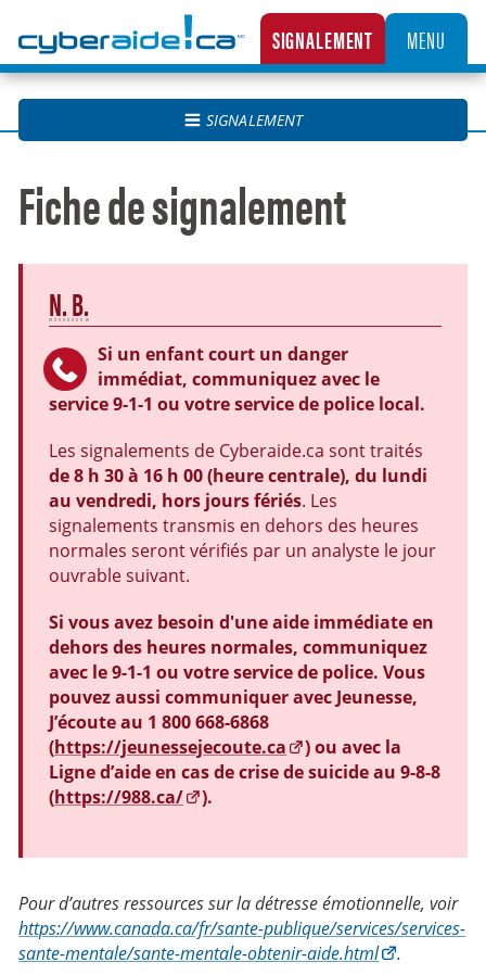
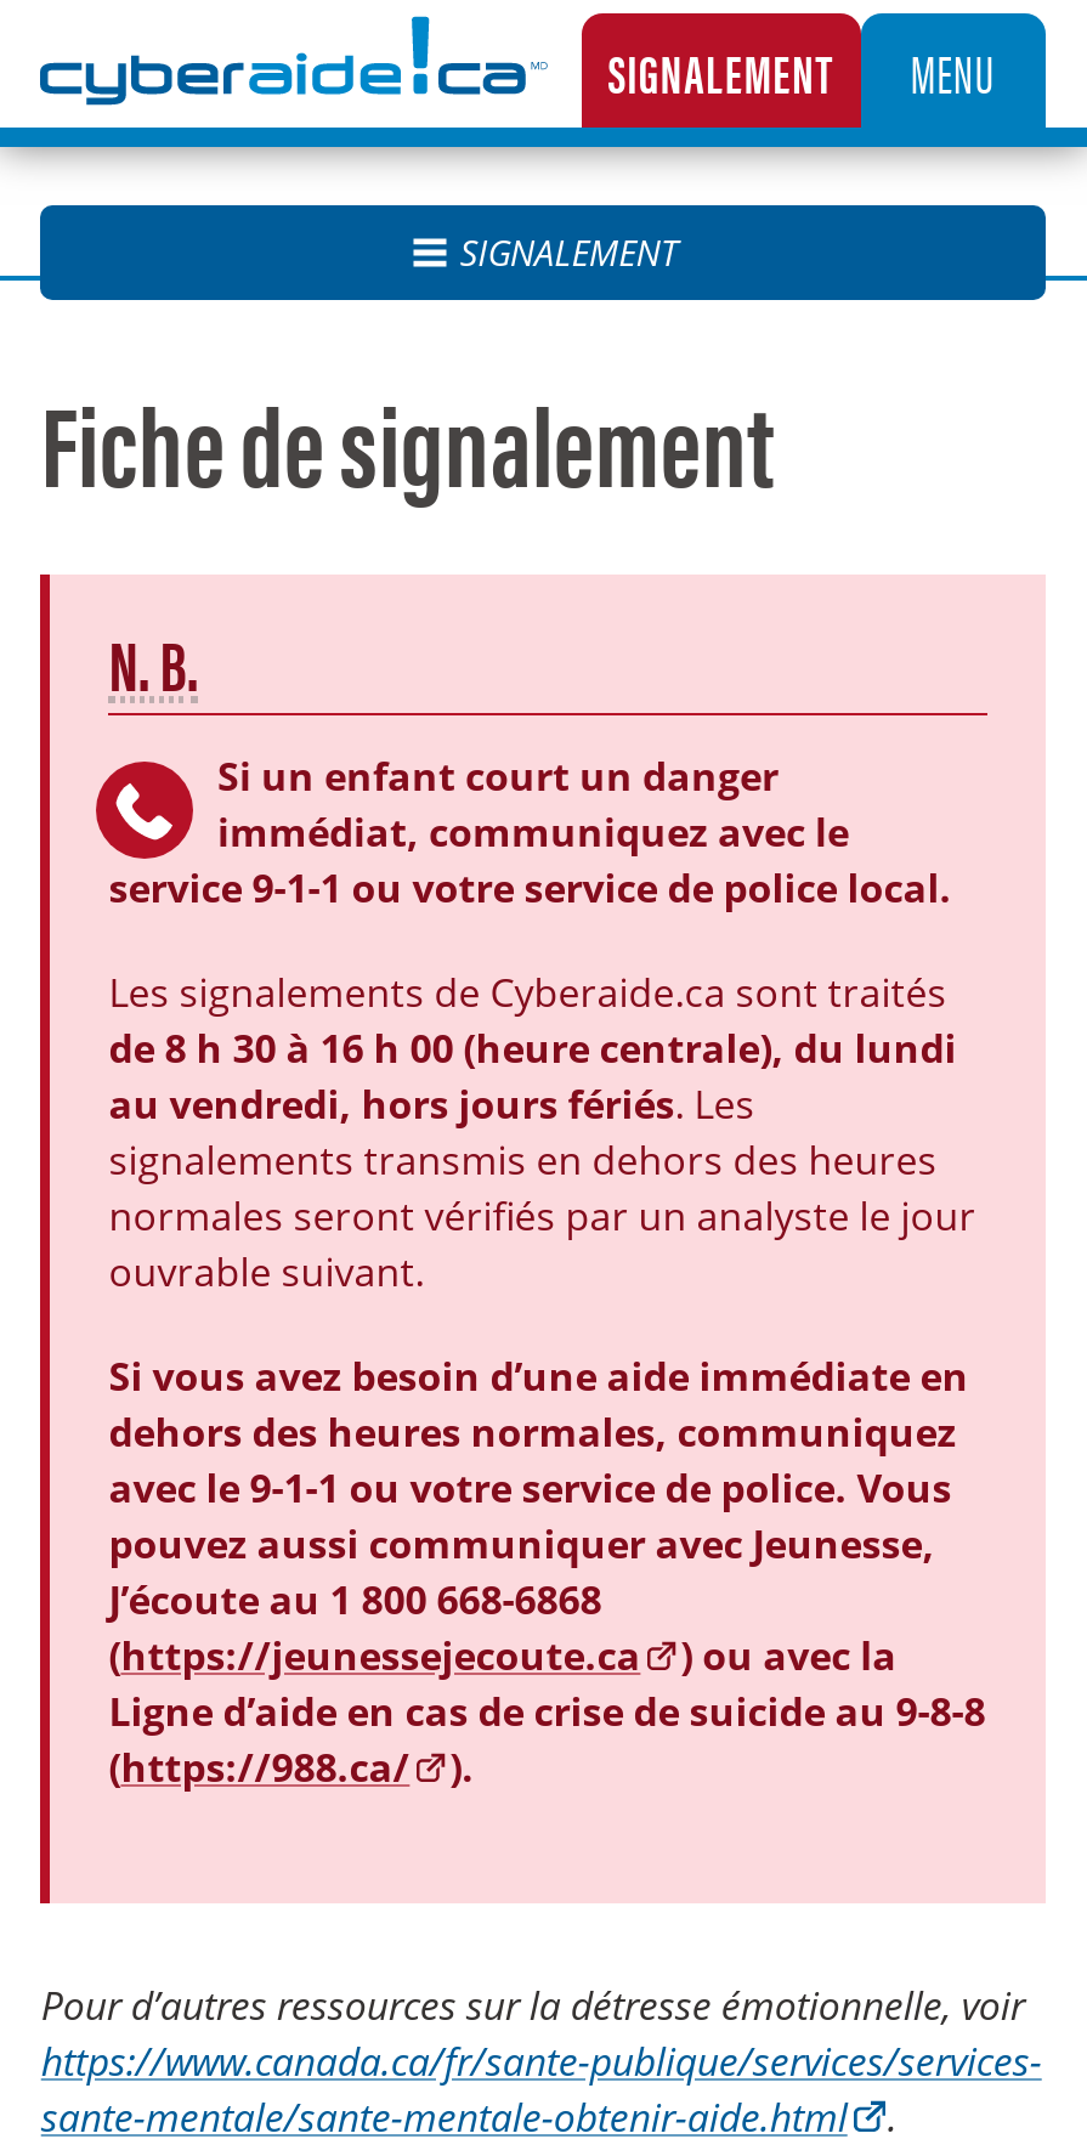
[49,610,434,634] Si vous avez besoin d'une aide immédiate en -> [109,1349,968,1403] Si vous avez besoin d’une aide immédiate en

